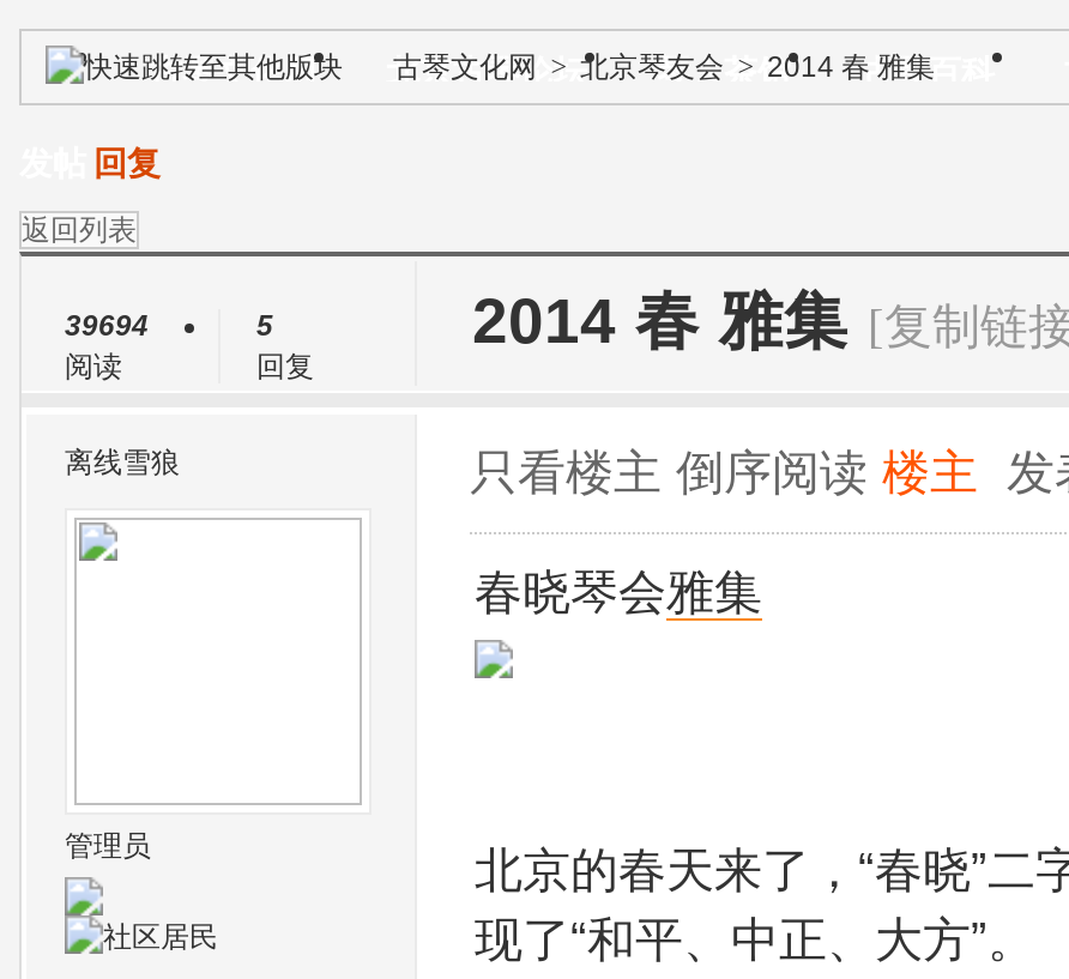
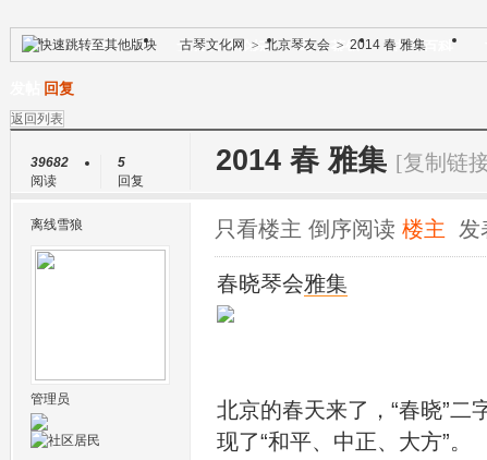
[65,309,149,343] 39694 -> [31,155,69,170] 39682

